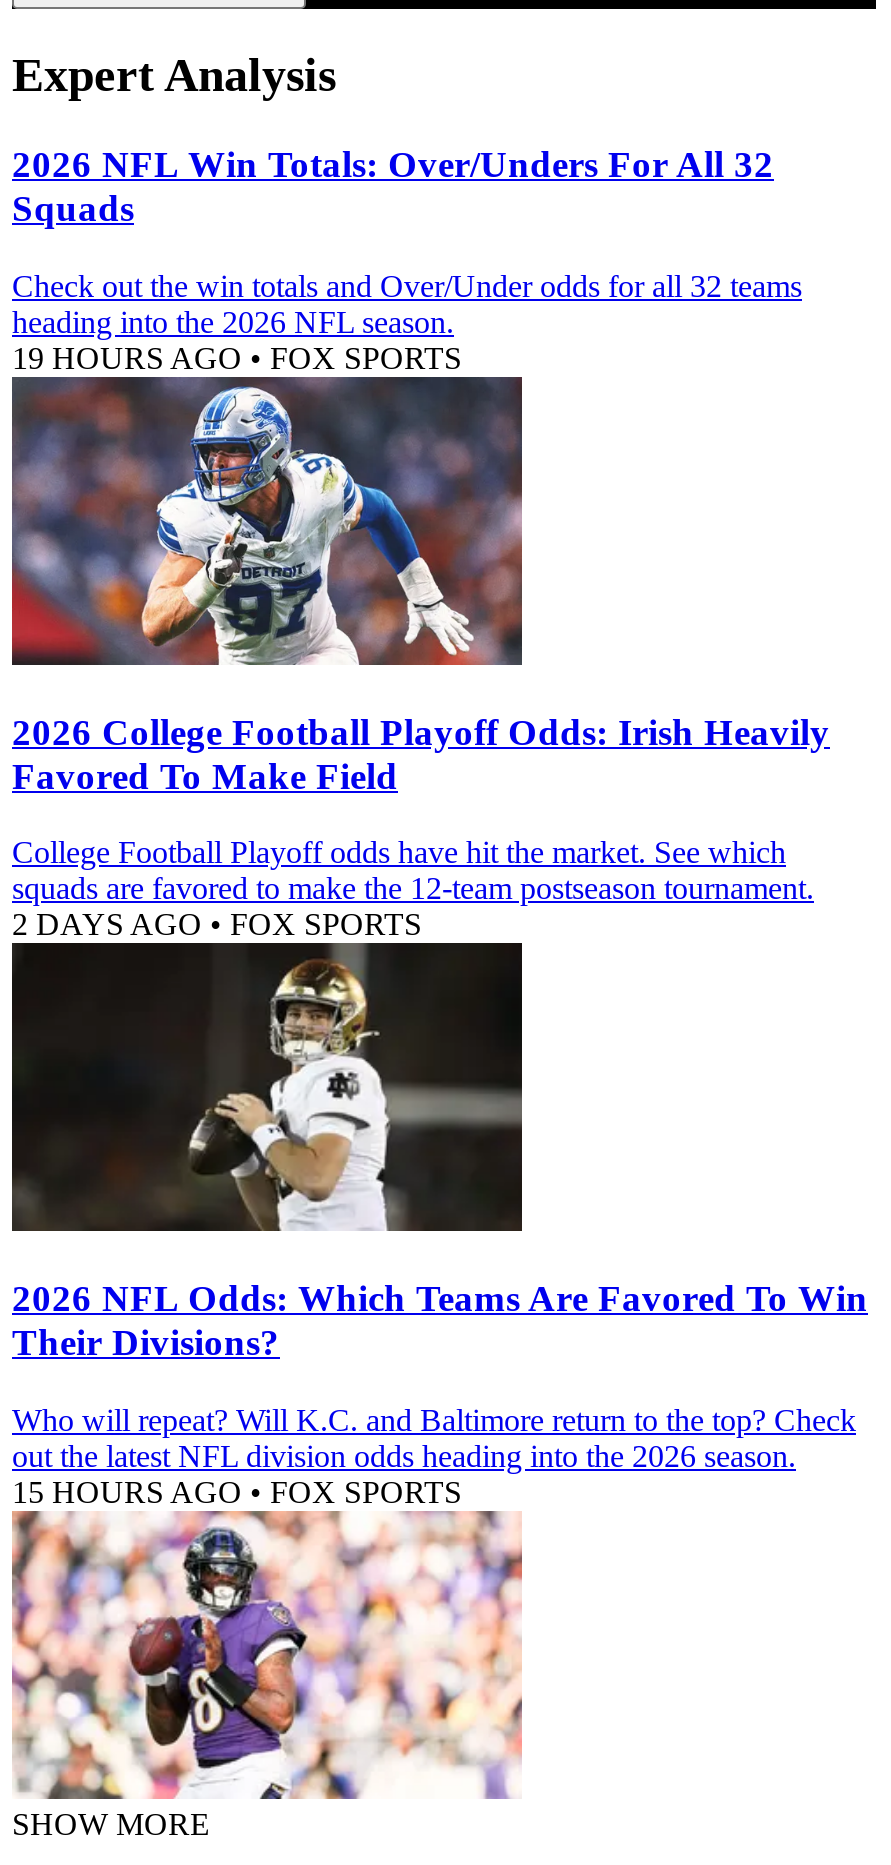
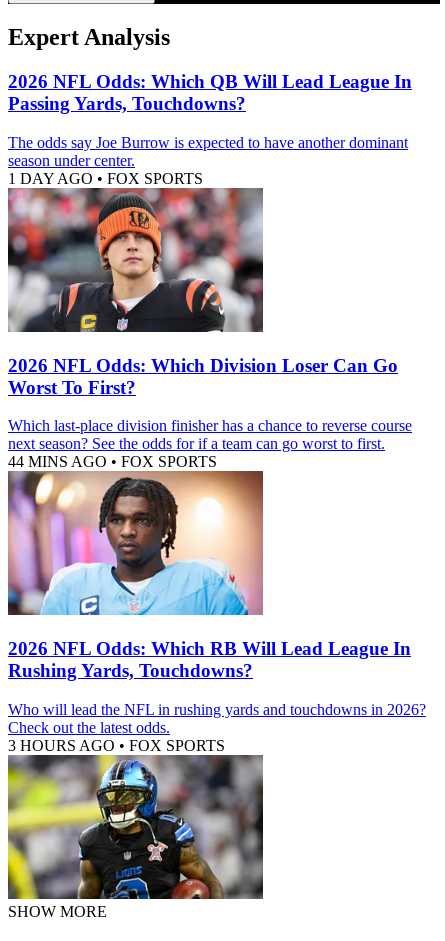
[12,143,774,229] 2026 NFL Win Totals: Over/Unders For All 32 | Squads -> [8,71,412,114] 2026 NFL Odds: Which QB Will Lead League In | Passing Yards, Touchdowns?
[12,269,802,375] Check out the win totals and Over/Under odds for all 32 teams | heading into the 2026 NFL season. | 19 HOURS AGO • FOX SPORTS -> [8,134,408,187] The odds say Joe Burrow is expected to have another dominant | season under center. | 1 DAY AGO • FOX SPORTS
[10,379,830,796] [image] | 2026 College Football Playoff Odds: Irish Heavily | Favored To Make Field -> [7,188,398,398] [image] | 2026 NFL Odds: Which Division Loser Can Go | Worst To First?
[10,836,814,1233] [image] | College Football Playoff odds have hit the market. See which | squads are favored to make the 12-team postseason tournament. | 2 DAYS AGO • FOX SPORTS -> [7,417,412,616] [image] | Which last-place division finisher has a chance to reverse course | next season? See the odds for if a team can go worst to first. | 44 MINS AGO • FOX SPORTS
[12,1277,868,1363] 2026 NFL Odds: Which Teams Are Favored To Win | Their Divisions? -> [8,638,411,681] 2026 NFL Odds: Which RB Will Lead League In | Rushing Yards, Touchdowns?
[12,1403,856,1509] Who will repeat? Will K.C. and Baltimore return to the top? Check | out the latest NFL division odds heading into the 2026 season. | 15 HOURS AGO • FOX SPORTS -> [8,701,426,754] Who will lead the NFL in rushing yards and touchdowns in 2026? | Check out the latest odds. | 3 HOURS AGO • FOX SPORTS
[10,1511,524,1801] [image] -> [7,754,264,900] [image]

